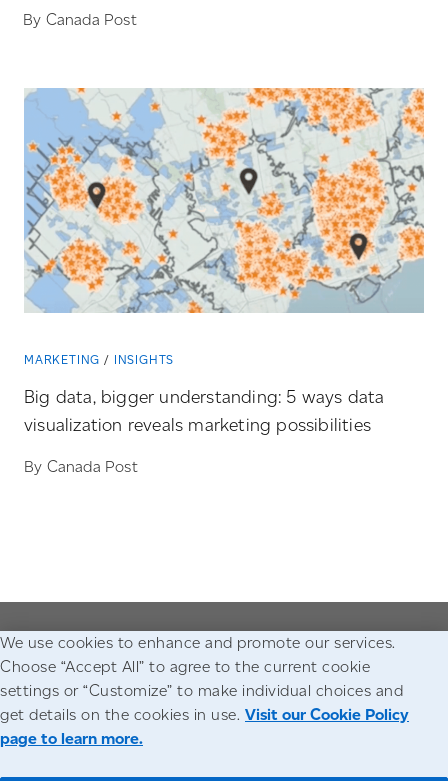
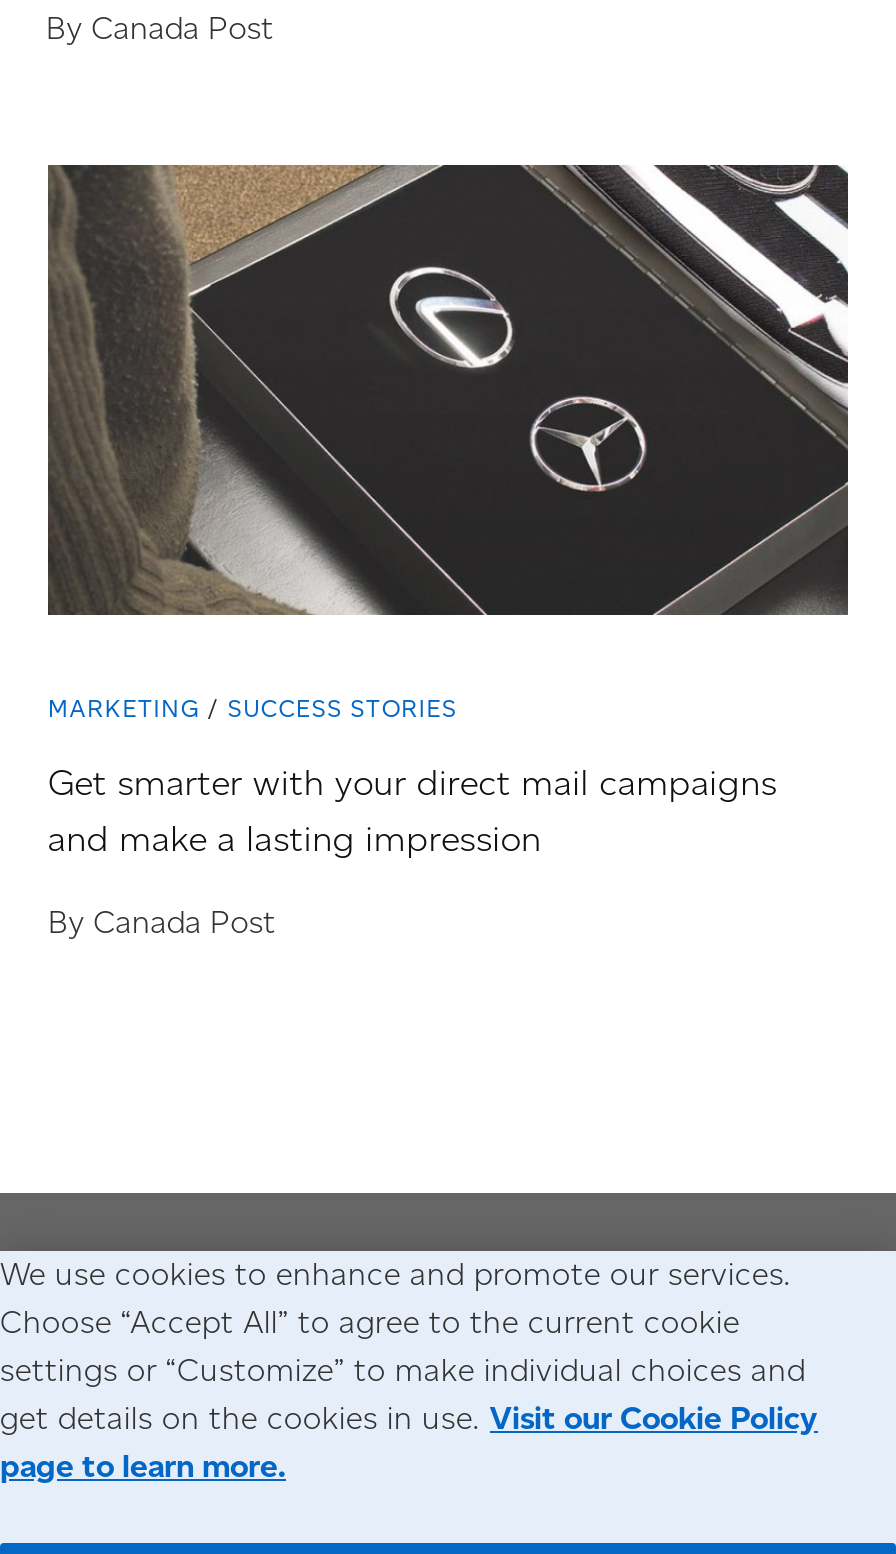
[24,87,425,367] [image] | INSIGHTS -> [46,163,850,723] [image] | SUCCESS STORIES
[24,386,385,436] Big data, bigger understanding: 5 ways data | visualization reveals marketing possibilities -> [48,761,777,861] Get smarter with your direct mail campaigns | and make a lasting impression

